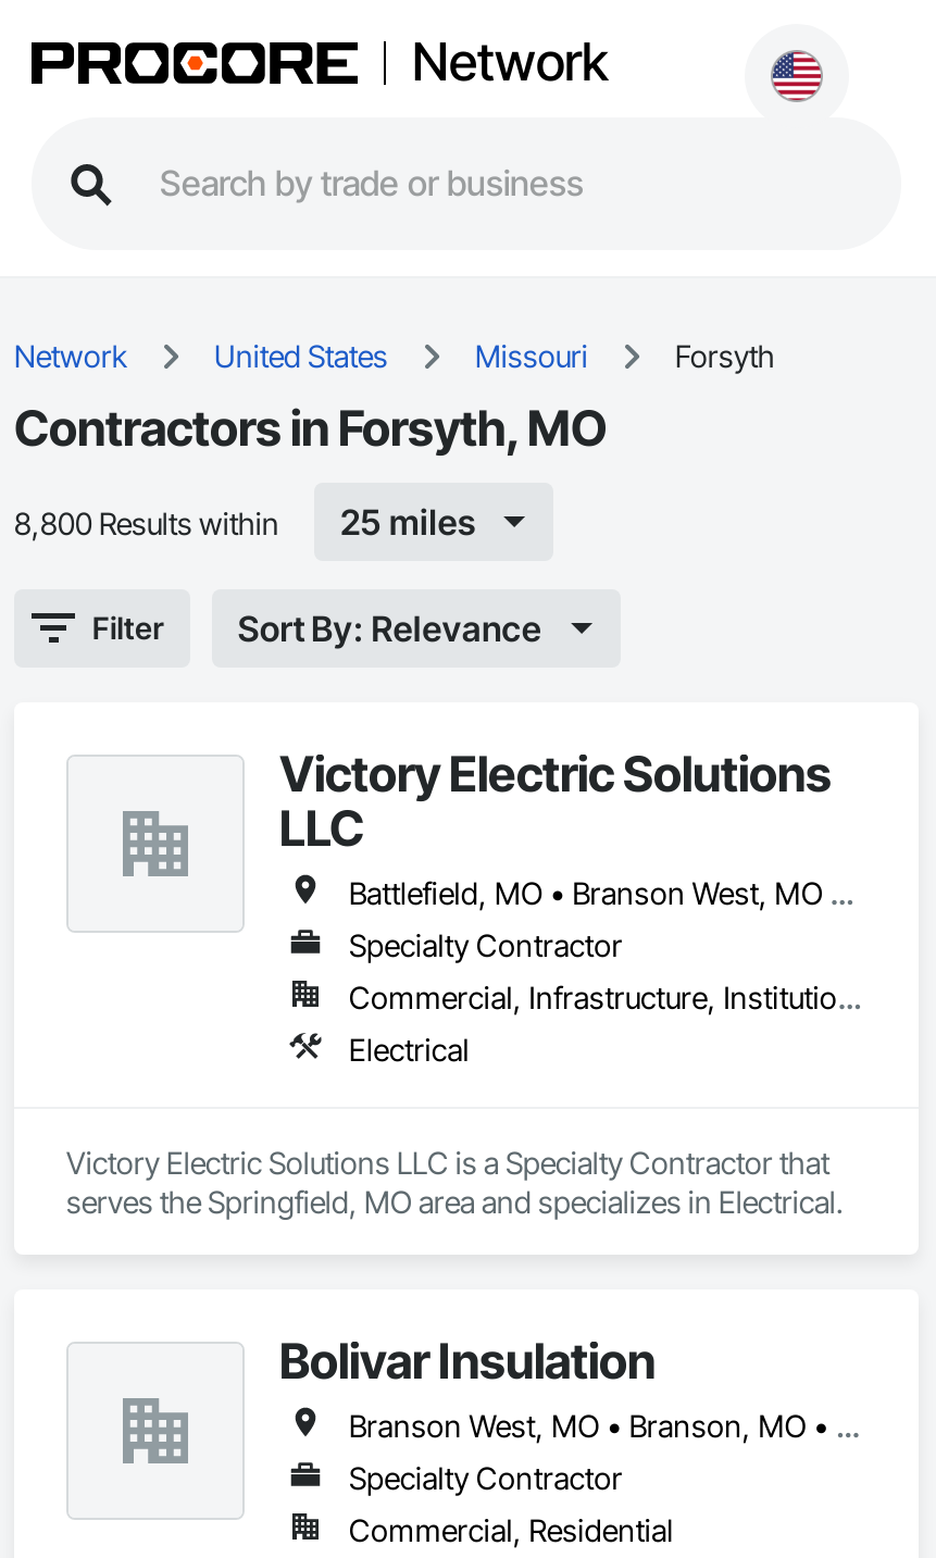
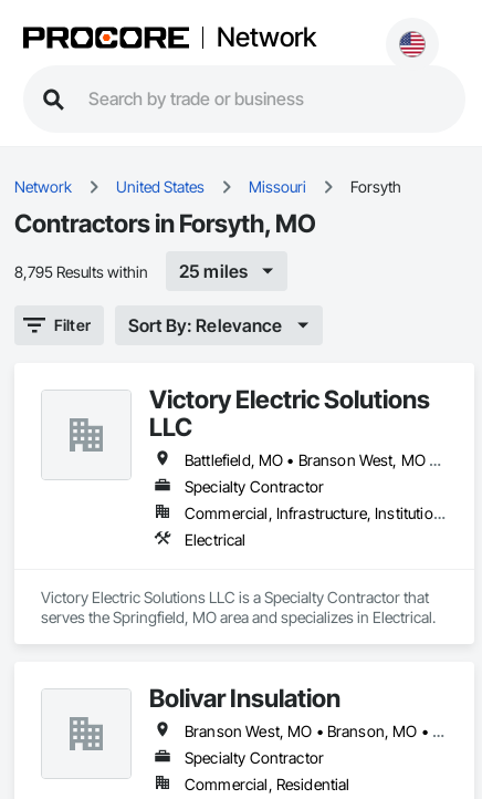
[14,503,279,540] 8,800 Results within -> [14,262,148,281] 8,795 Results within

